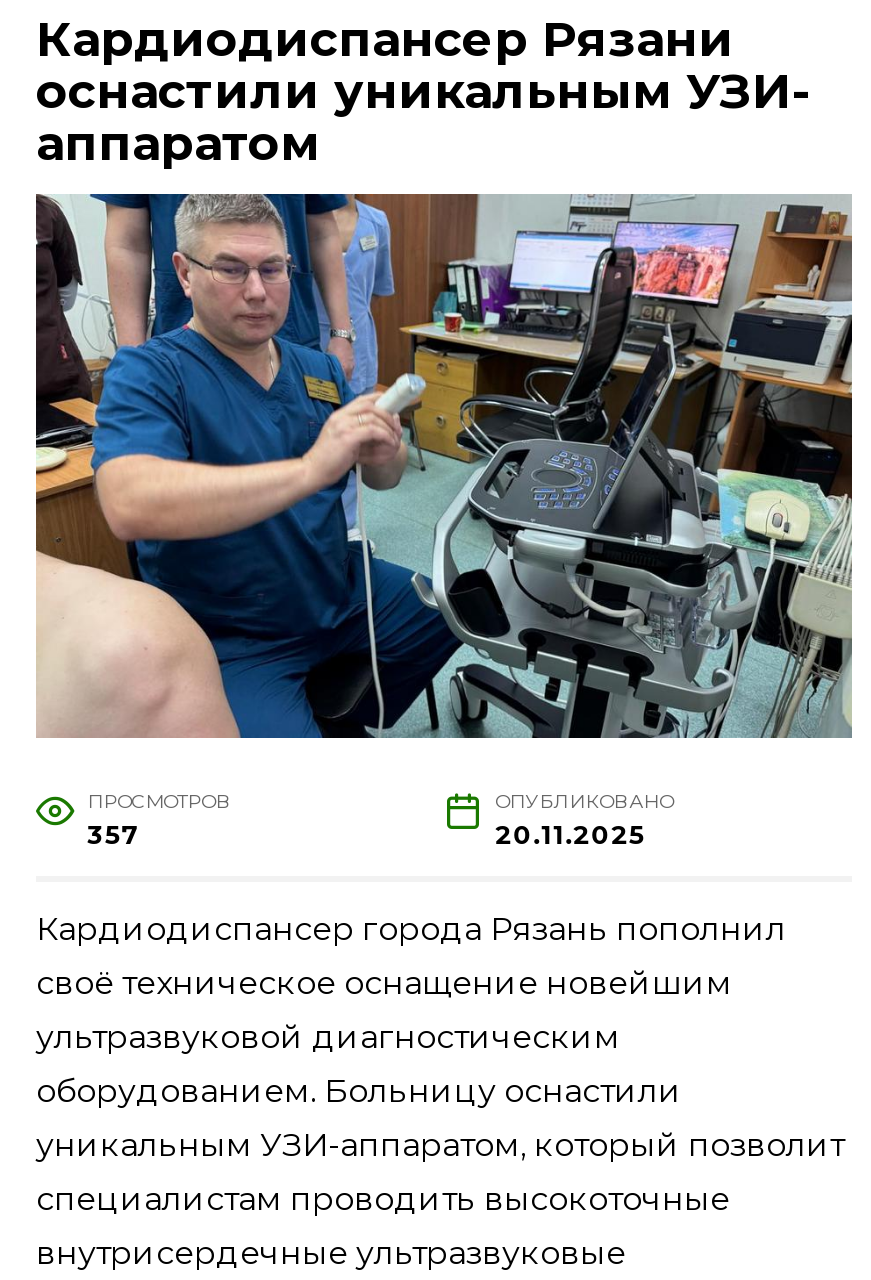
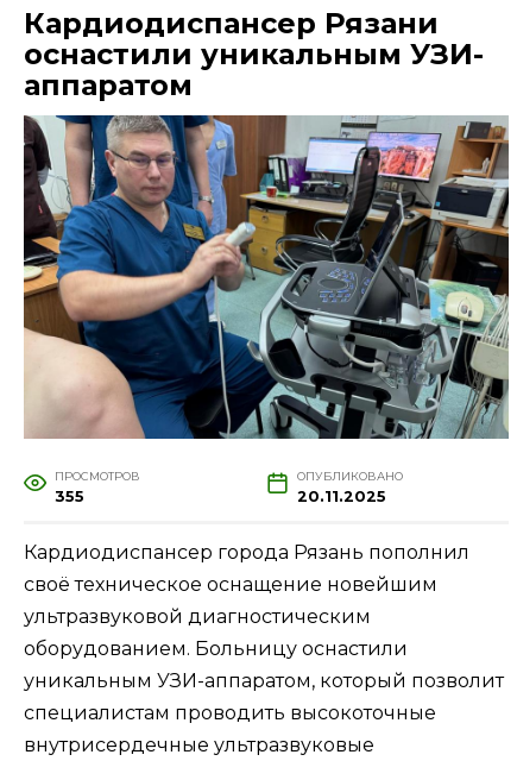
[87,819,139,849] 357 -> [54,487,84,505] 355

